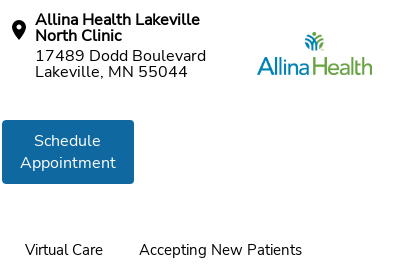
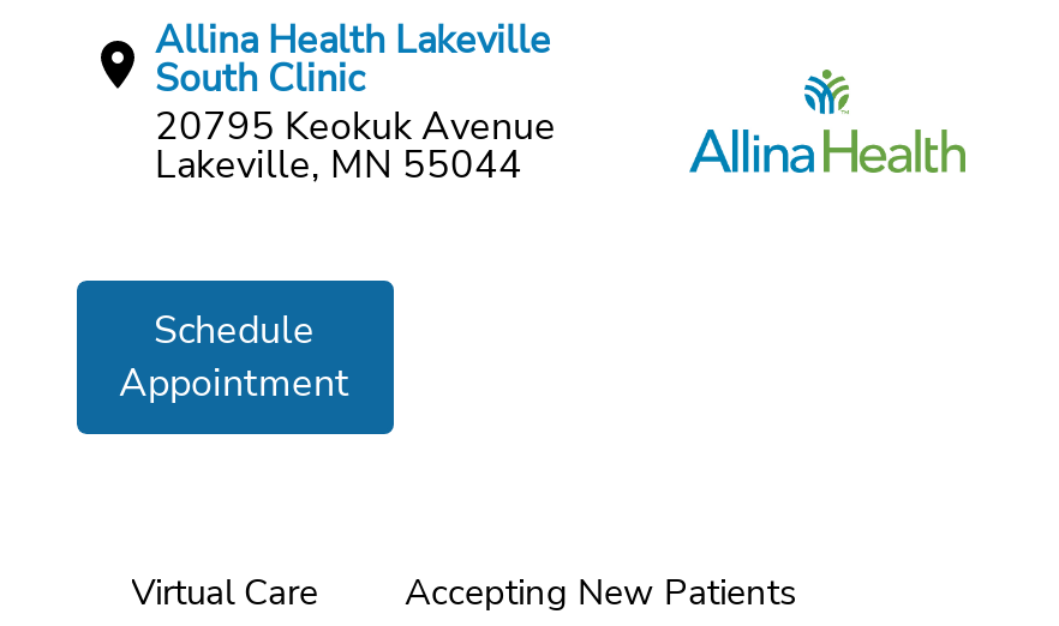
[34,25,205,67] North Clinic | 17489 Dodd Boulevard -> [155,54,556,154] South Clinic | 20795 Keokuk Avenue

